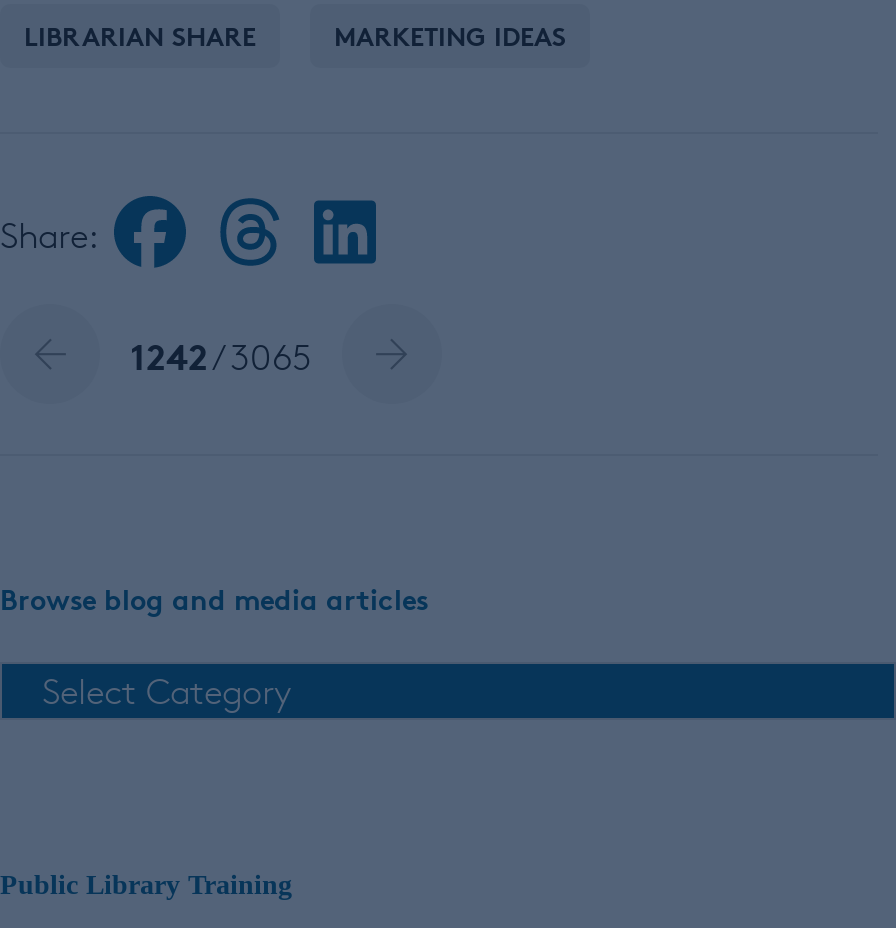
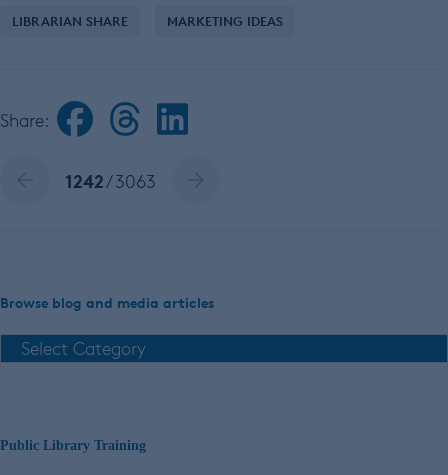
[130,332,312,378] 1242/ 3065 -> [65,169,156,192] 1242/ 3063

